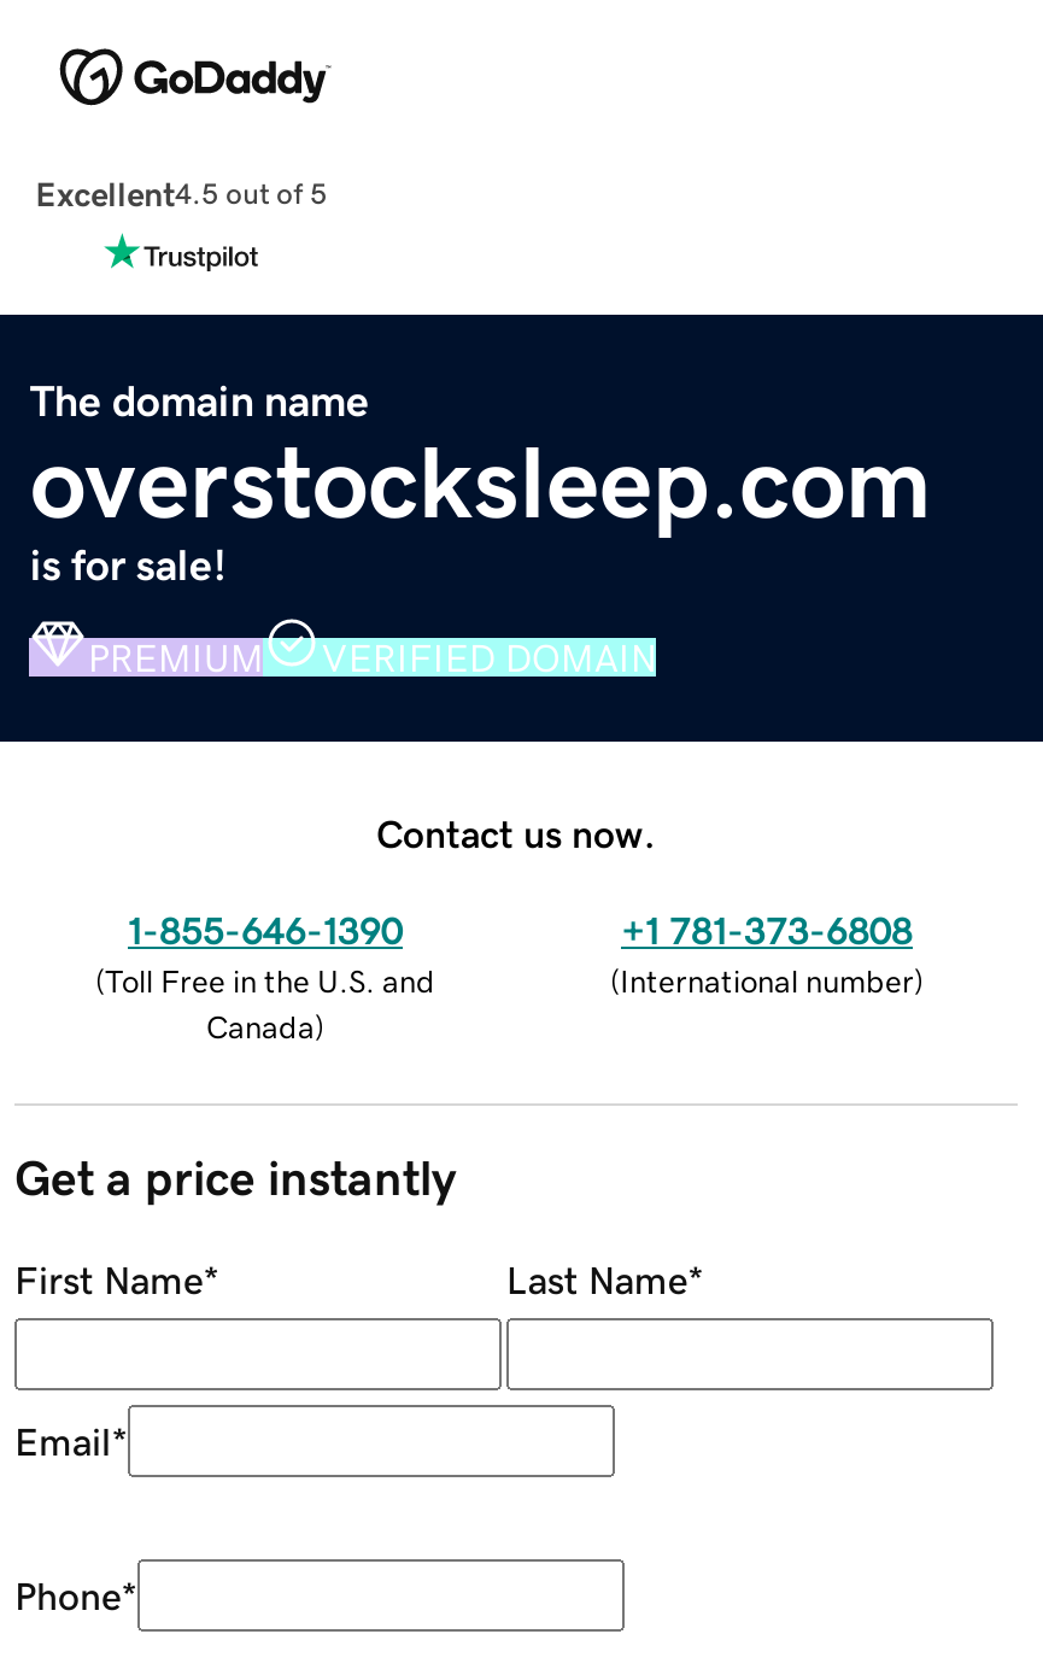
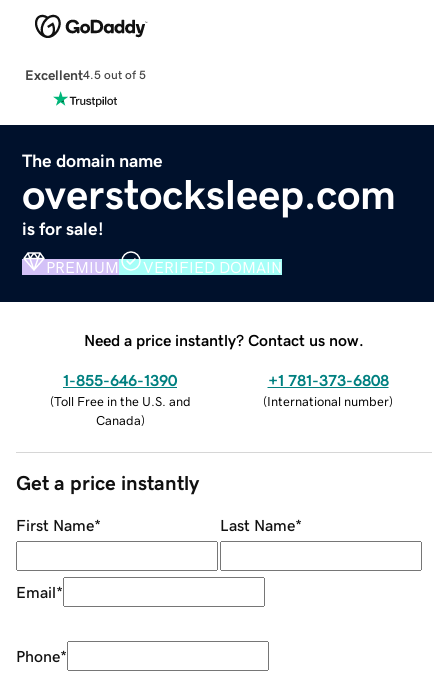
[376,813,656,852] Contact us now. -> [84,332,364,348] Need a price instantly? Contact us now.

